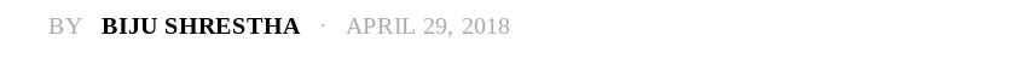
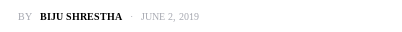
[48,12,510,39] BY BIJU SHRESTHA APRIL 29, 2018 -> [18,11,199,22] BY BIJU SHRESTHA JUNE 2, 2019

